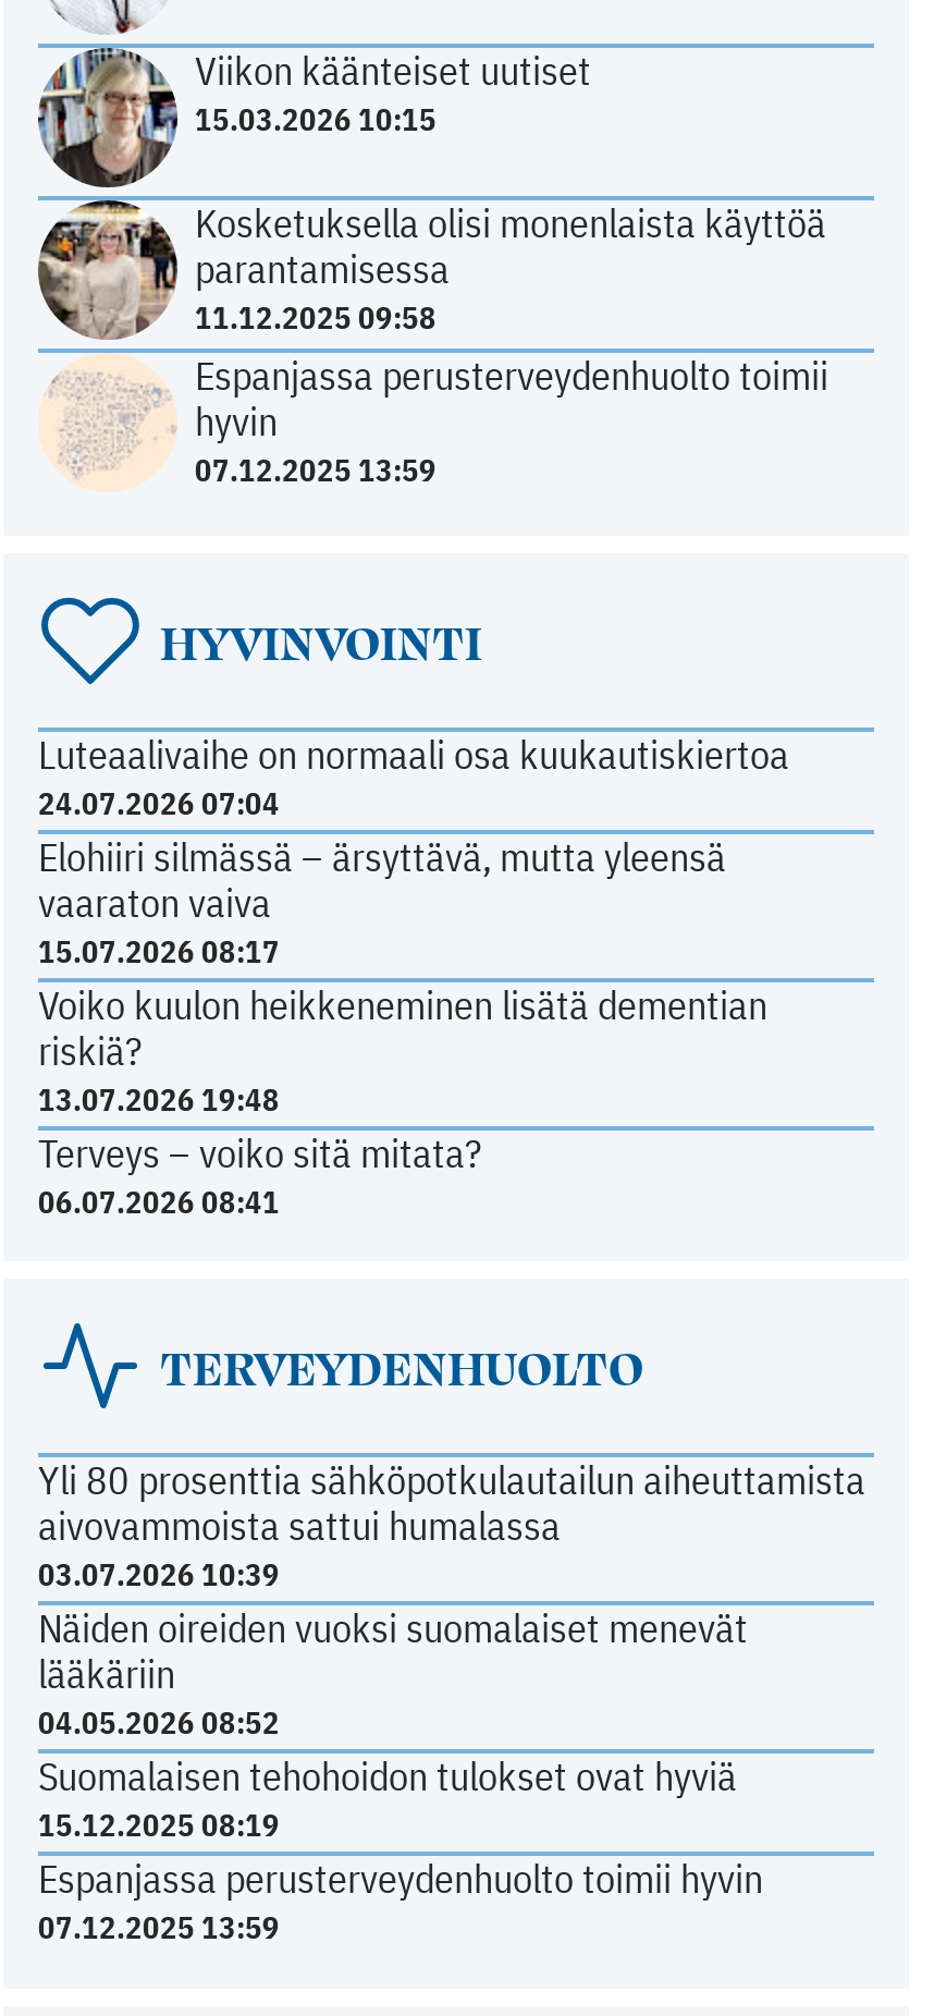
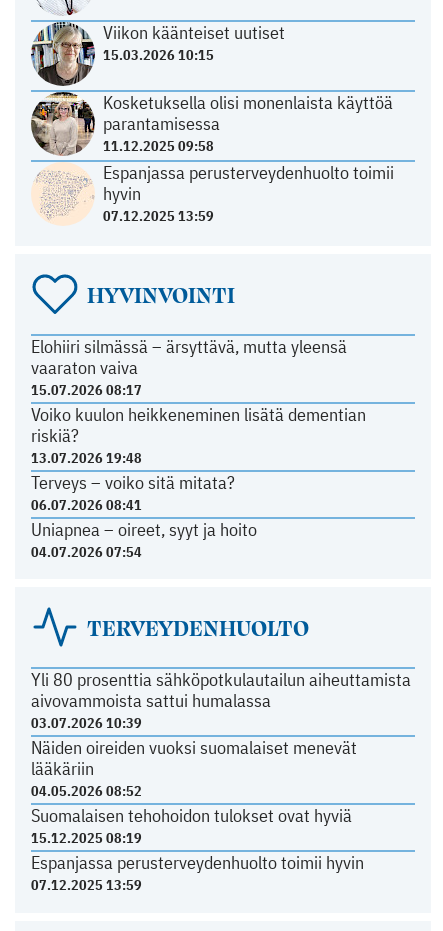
[38,729,789,822] Luteaalivaihe on normaali osa kuukautiskiertoa | 24.07.2026 07:04 -> none
moved [38,831,767,1221] -> [31,334,366,513]: Elohiiri silmässä – ärsyttävä, mutta yleensä | vaaraton vaiva | 15.07.2026 08:17 | Voiko kuulon heikkeneminen lisätä dementian | riskiä? | 13.07.2026 19:48 | Terveys – voiko sitä mitata? | 06.07.2026 08:41
none -> [31,517,257,560] Uniapnea – oireet, syyt ja hoito | 04.07.2026 07:54

